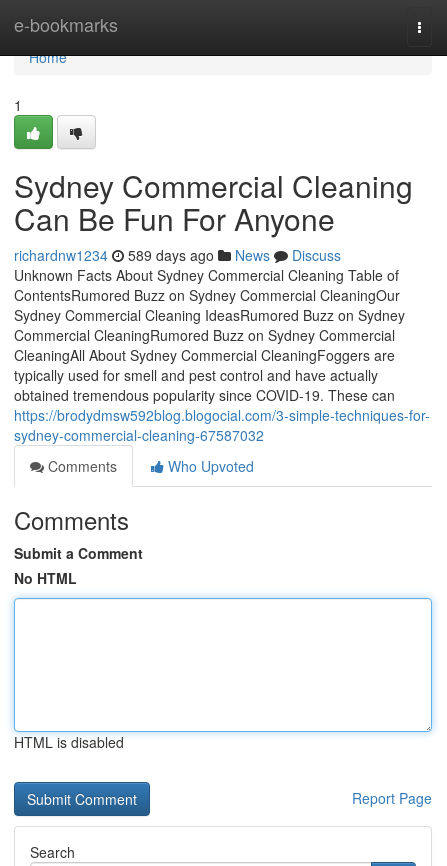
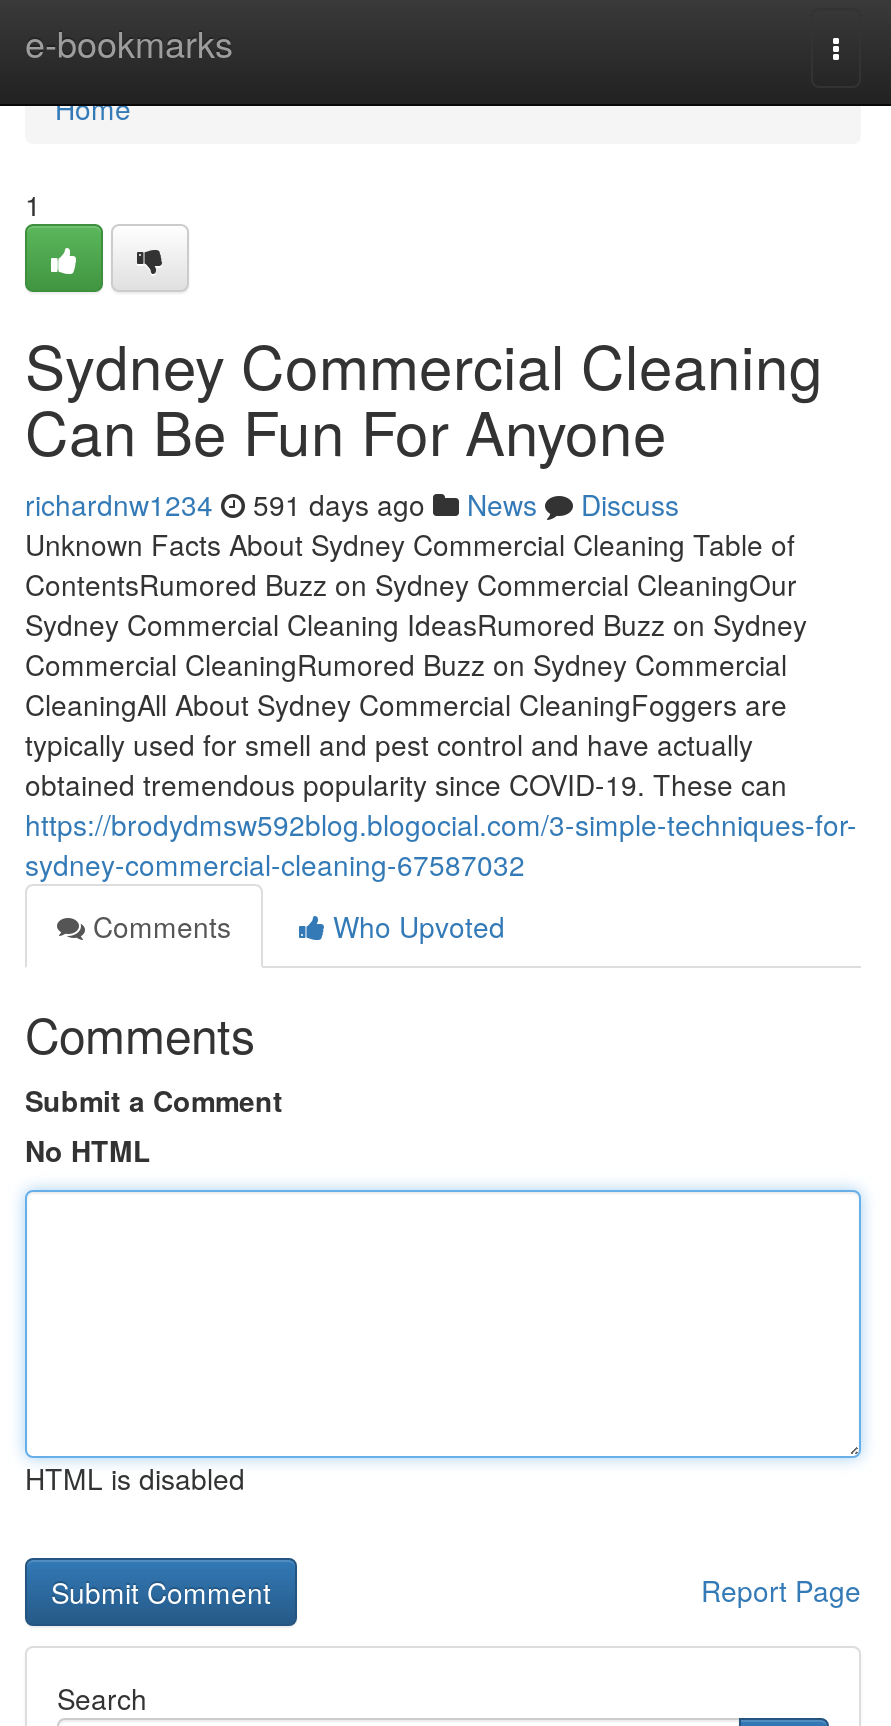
[14,245,341,265] richardnw1234 589 days ago News Discuss -> [25,484,679,524] richardnw1234 591 days ago News Discuss

